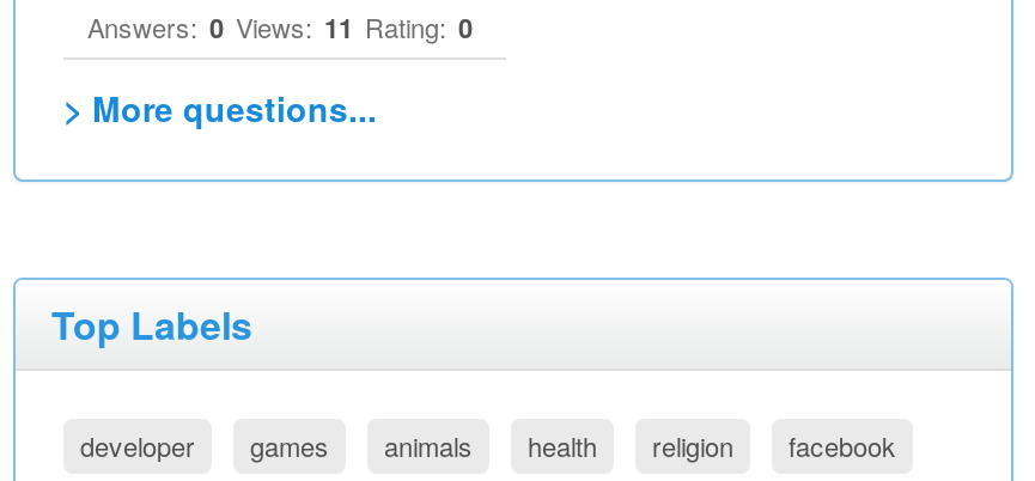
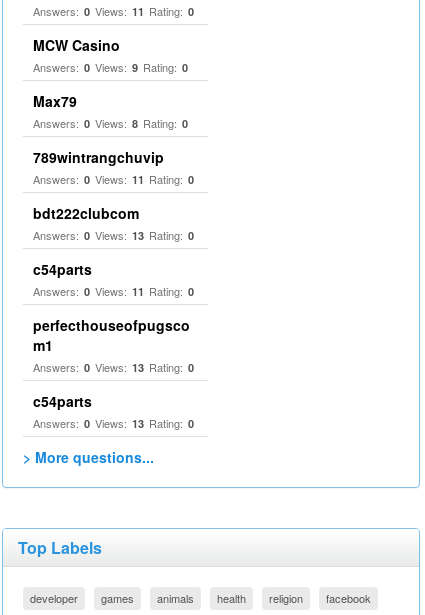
none -> [33,35,194,431] MCW Casino | Answers: 0 Views: 9 Rating: 0 | Max79 | Answers: 0 Views: 8 Rating: 0 | 789wintrangchuvip | Answers: 0 Views: 11 Rating: 0 | bdt222clubcom | Answers: 0 Views: 13 Rating: 0 | c54parts | Answers: 0 Views: 11 Rating: 0 | perfecthouseofpugsco | m1 | Answers: 0 Views: 13 Rating: 0 | c54parts | Answers: 0 Views: 13 Rating: 0

